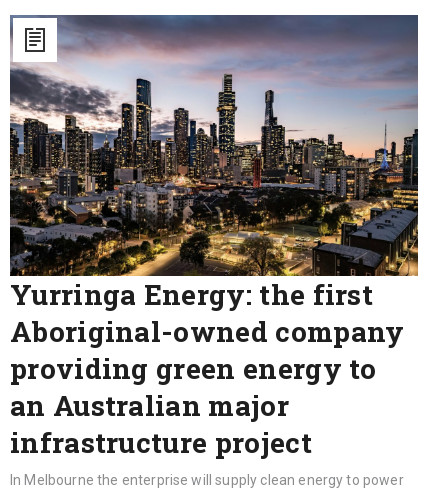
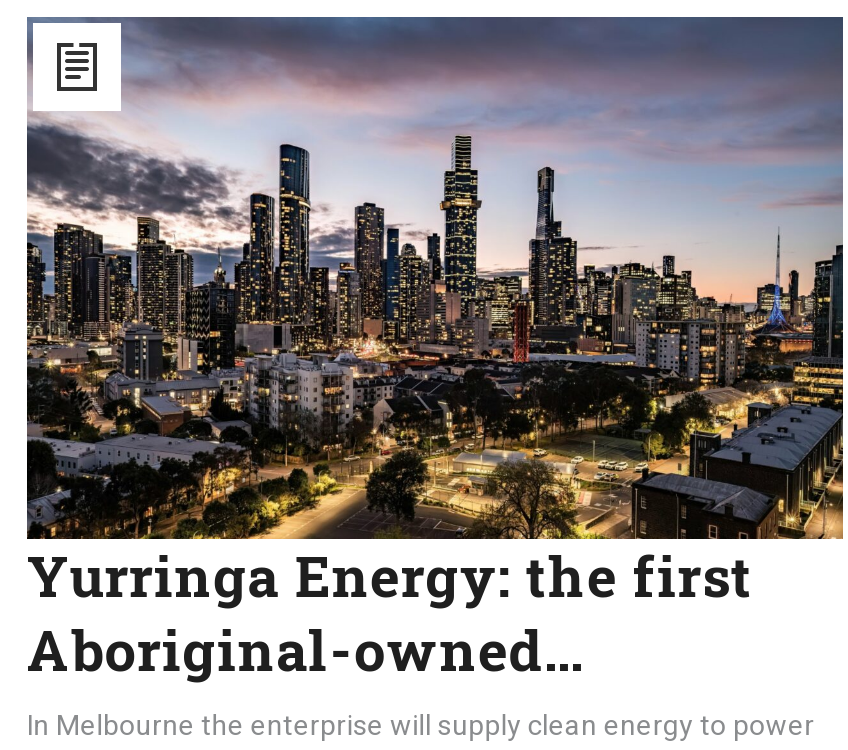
[10,313,404,461] Aboriginal-owned company | providing green energy to | an Australian major | infrastructure project -> [27,613,582,687] Aboriginal-owned…

